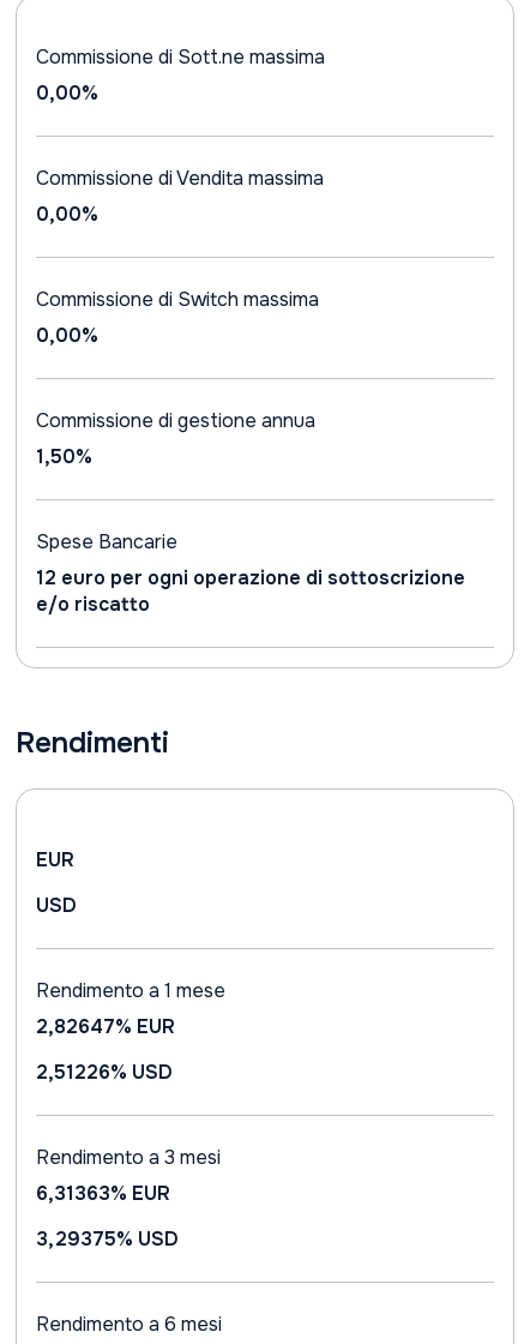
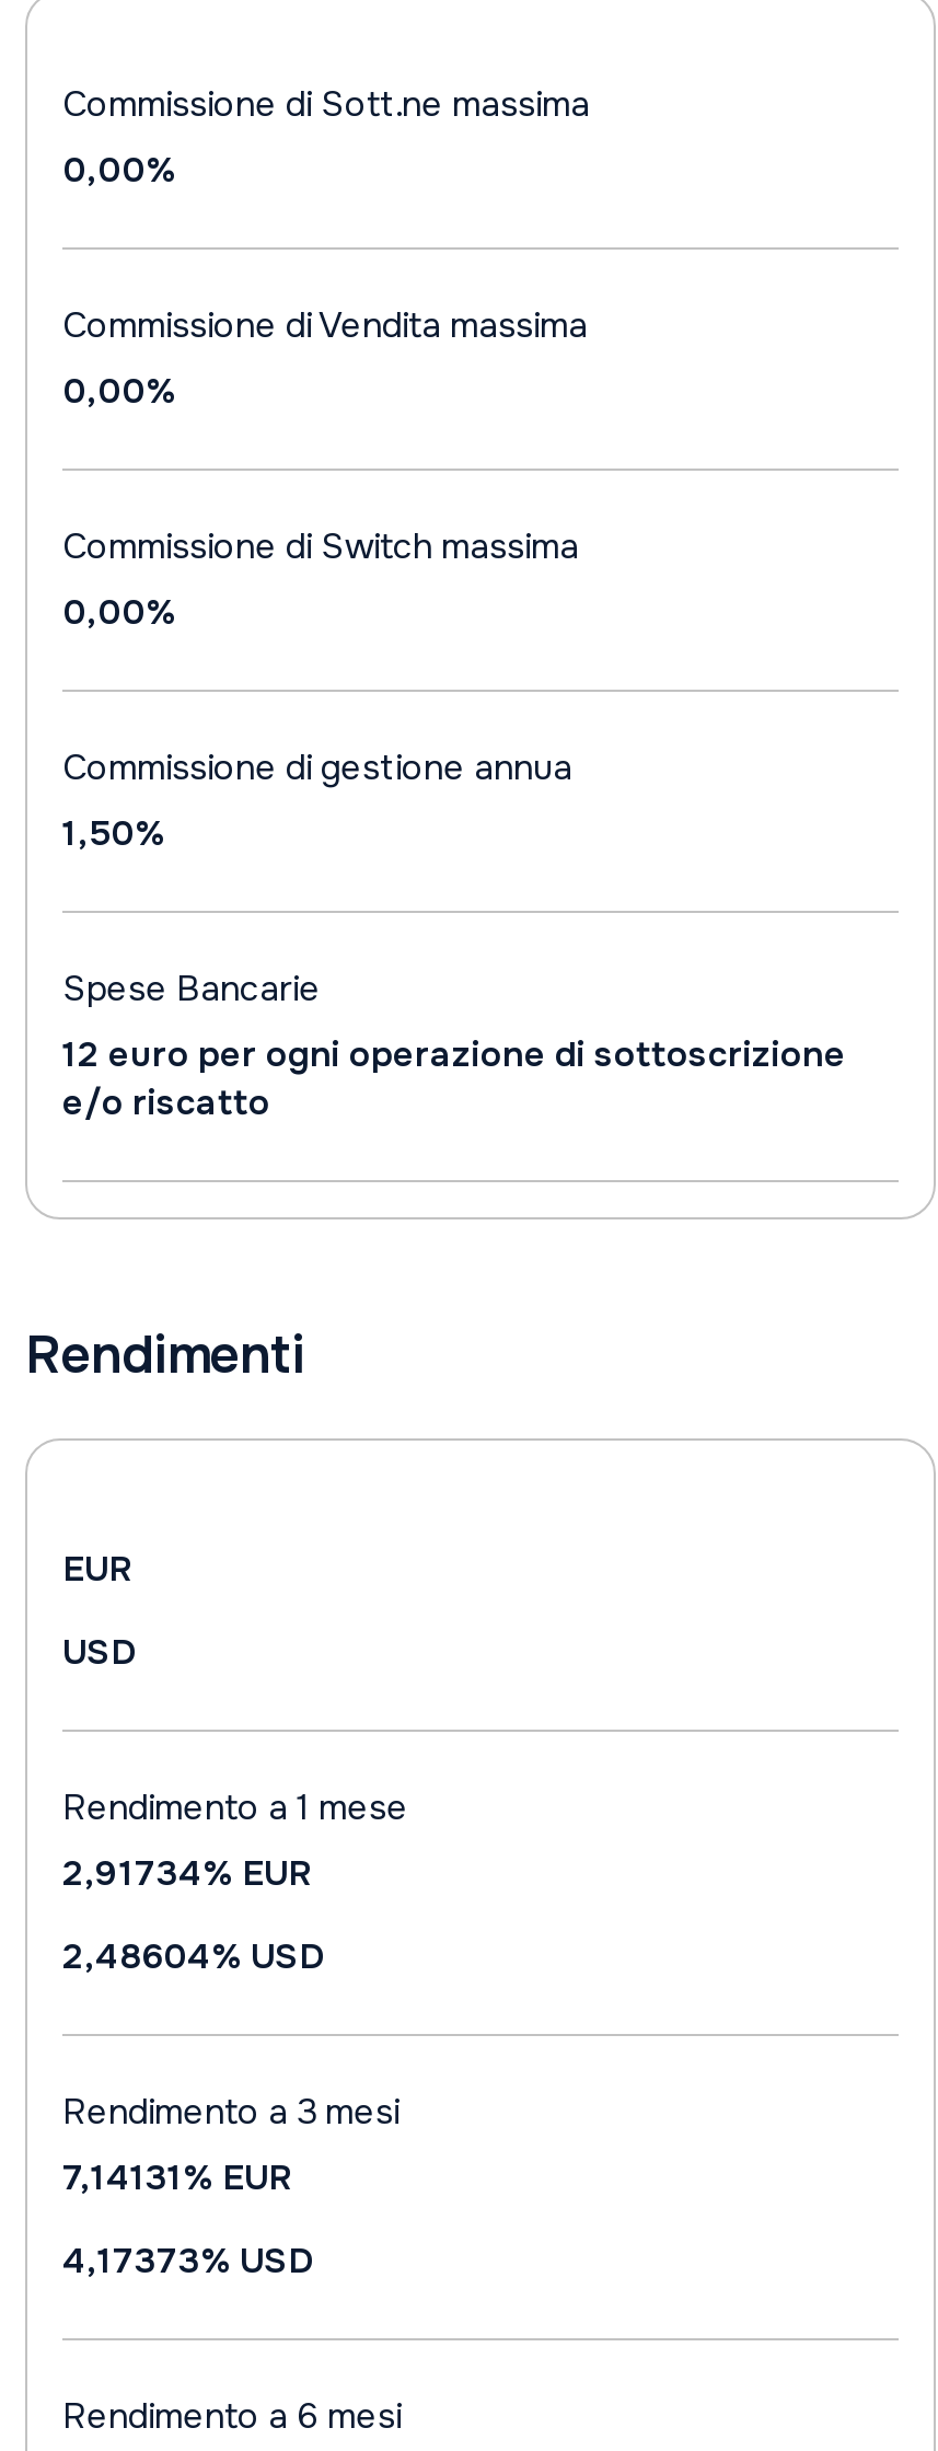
[36,1014,175,1039] 2,82647% EUR -> [62,1850,312,1896] 2,91734% EUR
[36,1060,173,1085] 2,51226% USD -> [62,1933,325,1979] 2,48604% USD
[36,1181,170,1206] 6,31363% EUR -> [62,2154,292,2200] 7,14131% EUR
[36,1226,179,1252] 3,29375% USD -> [62,2238,314,2284] 4,17373% USD

